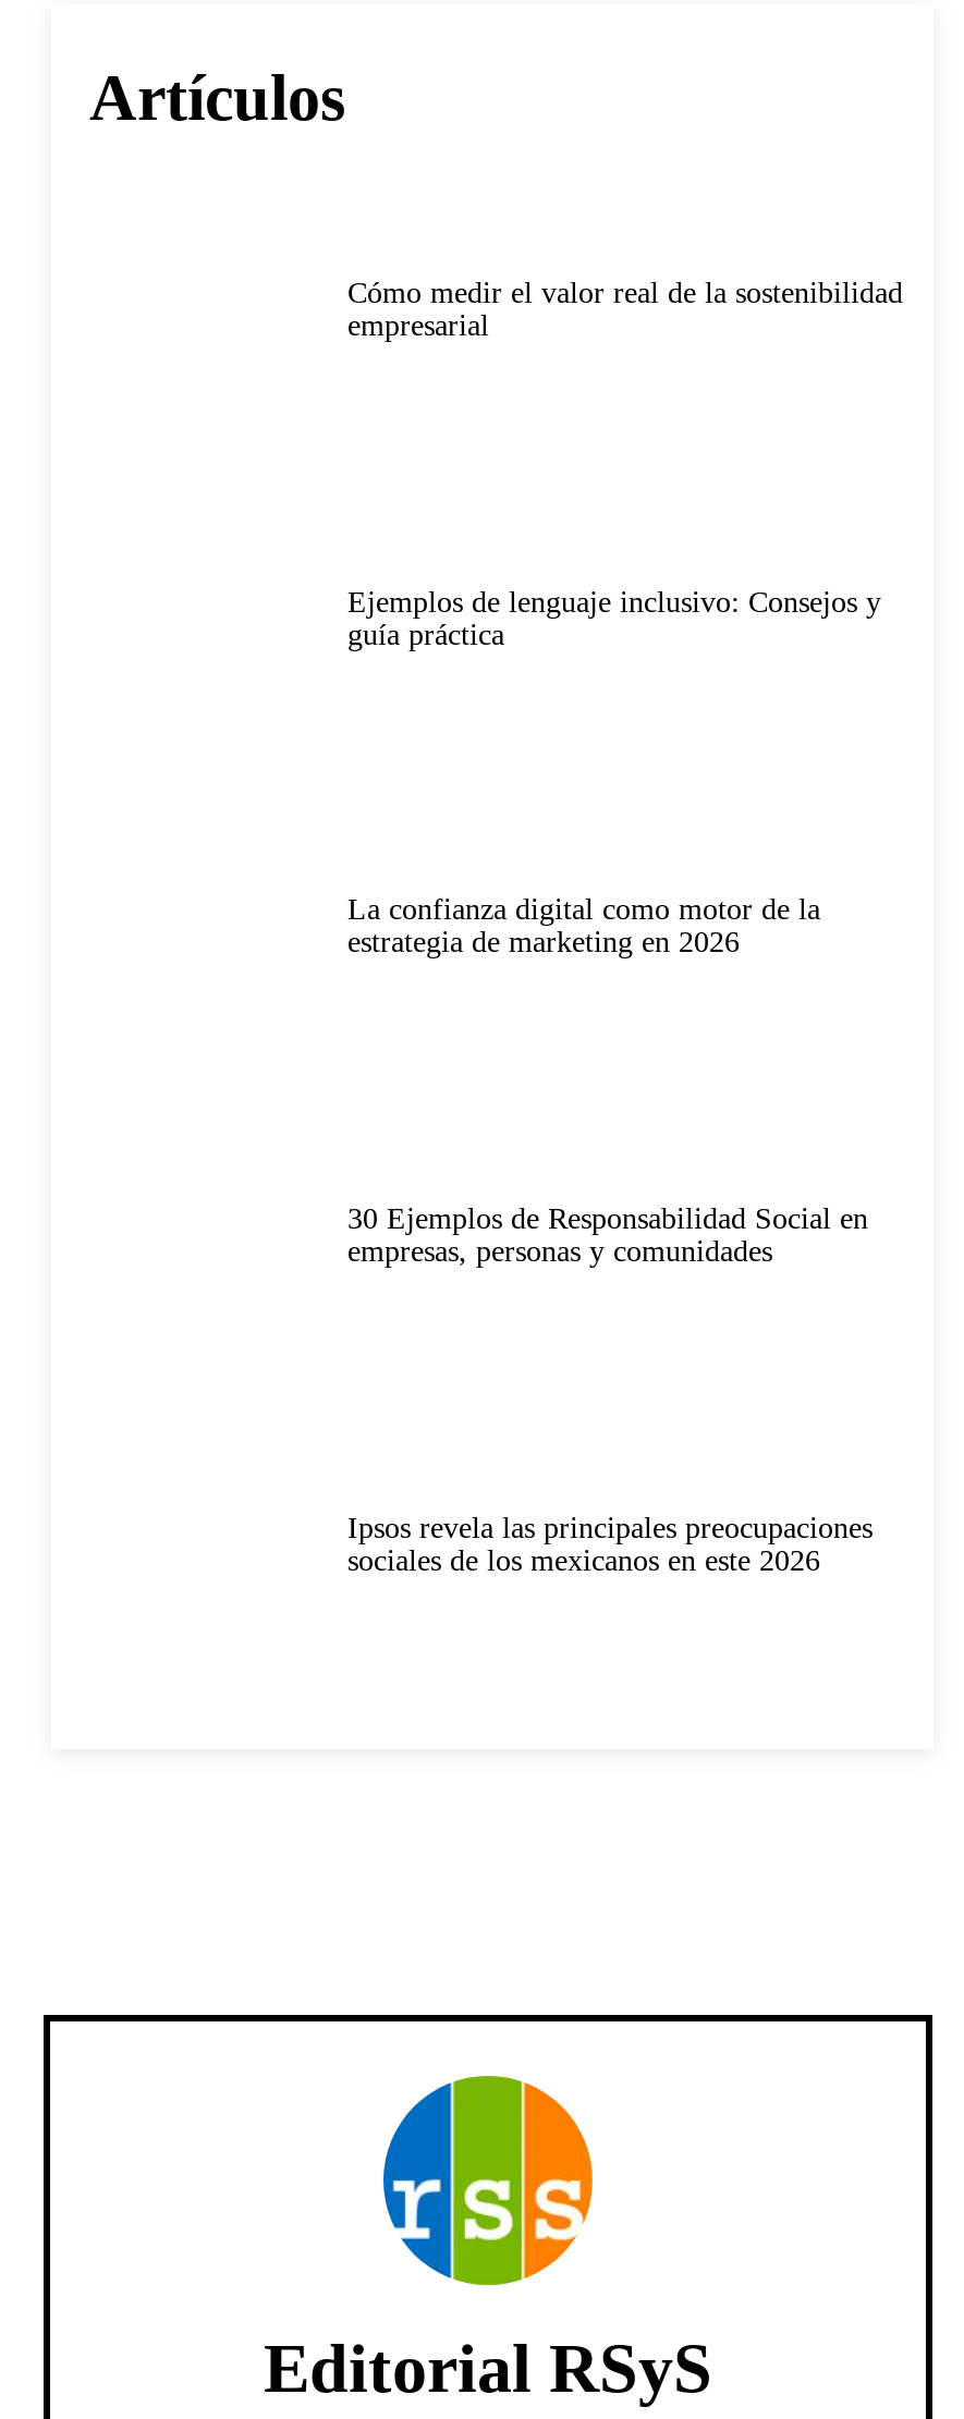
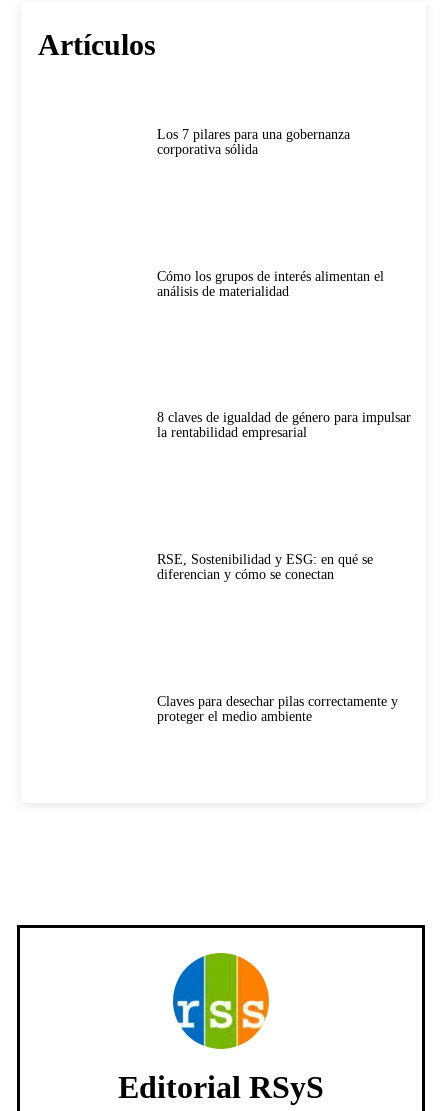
[347,277,903,342] Cómo medir el valor real de la sostenibilidad | empresarial -> [156,127,349,157] Los 7 pilares para una gobernanza | corporativa sólida
[347,585,881,651] Ejemplos de lenguaje inclusivo: Consejos y | guía práctica -> [156,269,383,299] Cómo los grupos de interés alimentan el | análisis de materialidad
[347,894,820,960] La confianza digital como motor de la | estrategia de marketing en 2026 -> [156,410,410,440] 8 claves de igualdad de género para impulsar | la rentabilidad empresarial
[347,1203,868,1268] 30 Ejemplos de Responsabilidad Social en | empresas, personas y comunidades -> [156,552,372,582] RSE, Sostenibilidad y ESG: en qué se | diferencian y cómo se conectan
[347,1512,873,1577] Ipsos revela las principales preocupaciones | sociales de los mexicanos en este 2026 -> [156,694,397,724] Claves para desechar pilas correctamente y | proteger el medio ambiente

